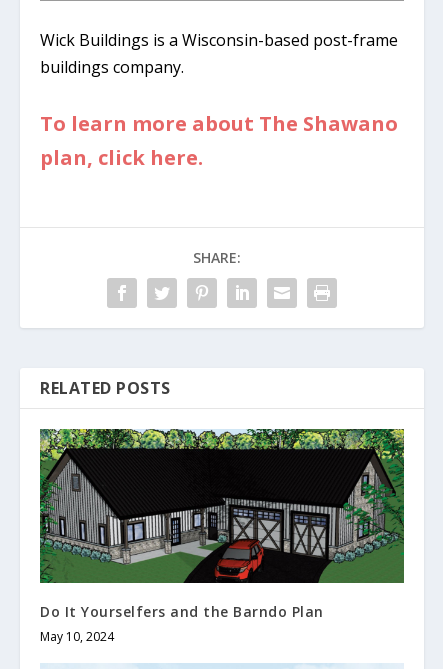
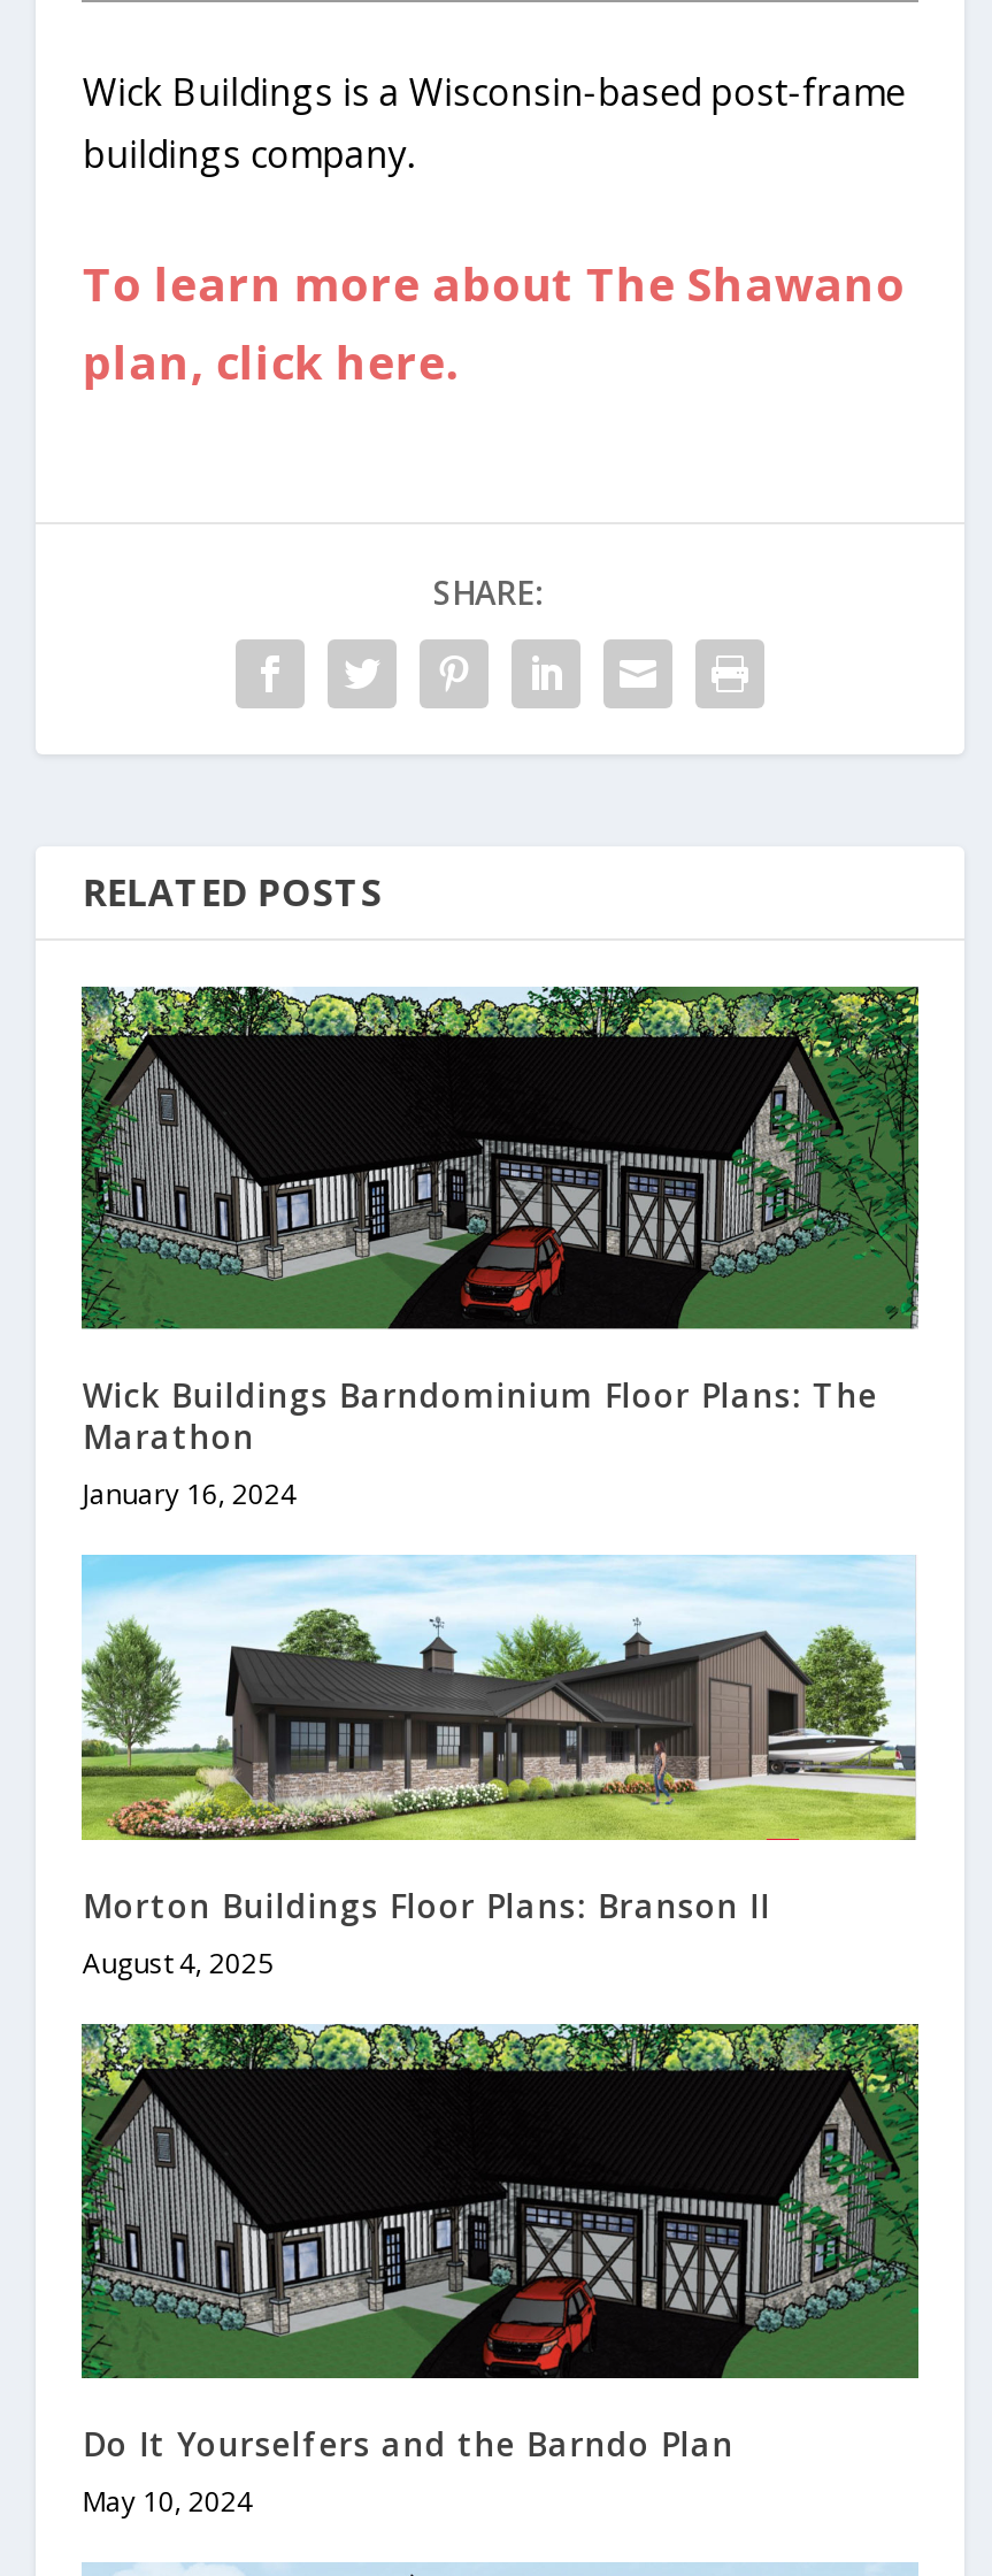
none -> [79,987,918,1513] [image] | Wick Buildings Barndominium Floor Plans: The | Marathon | January 16, 2024
none -> [79,1555,918,1982] [image] | Morton Buildings Floor Plans: Branson II | August 4, 2025

